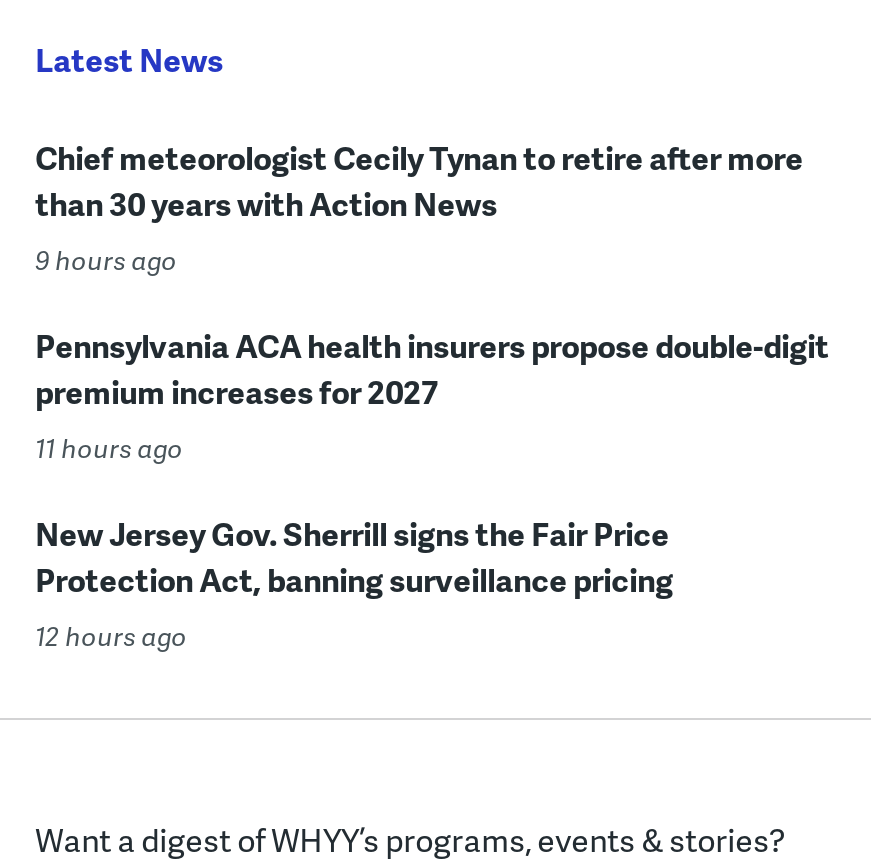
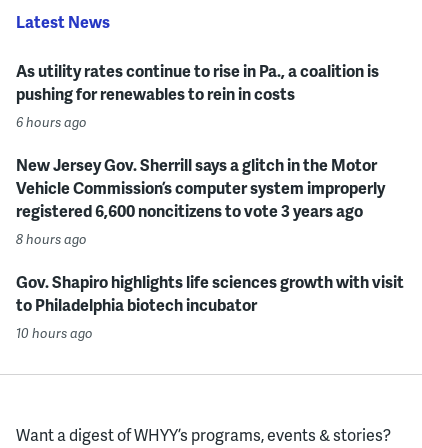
[35,133,803,277] Chief meteorologist Cecily Tynan to retire after more | than 30 years with Action News | 9 hours ago -> [16,59,379,131] As utility rates continue to rise in Pa., a coalition is | pushing for renewables to rein in costs | 6 hours ago
[35,321,829,465] Pennsylvania ACA health insurers propose double-digit | premium increases for 2027 | 11 hours ago -> [16,153,385,248] New Jersey Gov. Sherrill says a glitch in the Motor | Vehicle Commission’s computer system improperly | registered 6,600 noncitizens to vote 3 years ago | 8 hours ago
[35,509,673,653] New Jersey Gov. Sherrill signs the Fair Price | Protection Act, banning surveillance pricing | 12 hours ago -> [16,270,404,342] Gov. Shapiro highlights life sciences growth with visit | to Philadelphia biotech incubator | 10 hours ago

